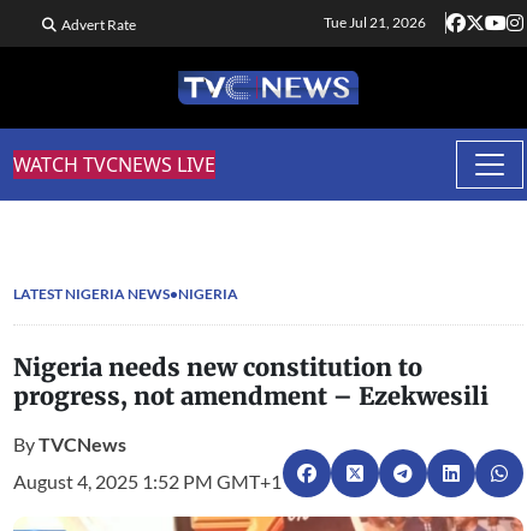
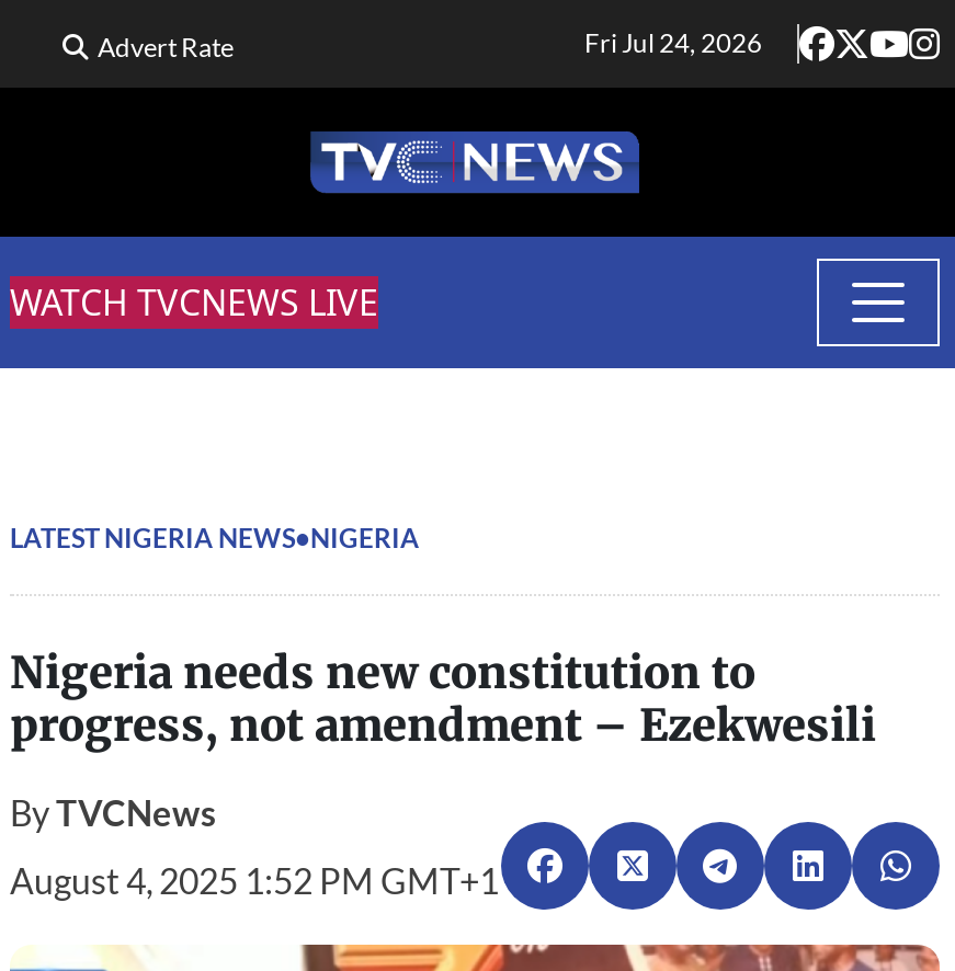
[324,13,426,31] Tue Jul 21, 2026 -> [584,26,762,59] Fri Jul 24, 2026

